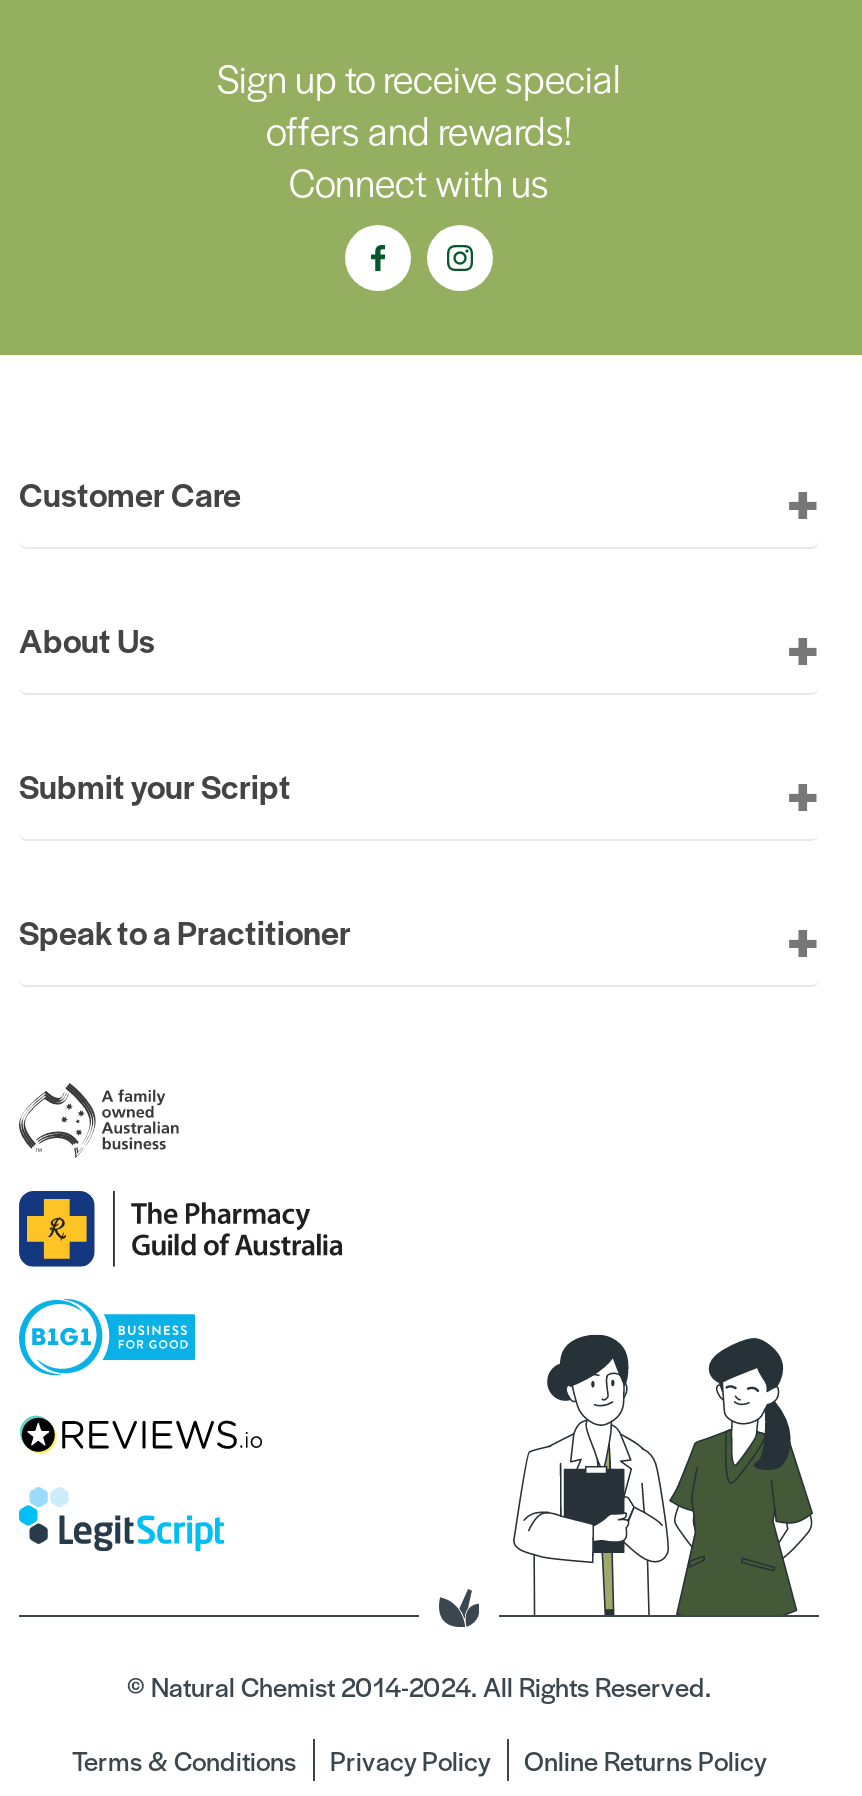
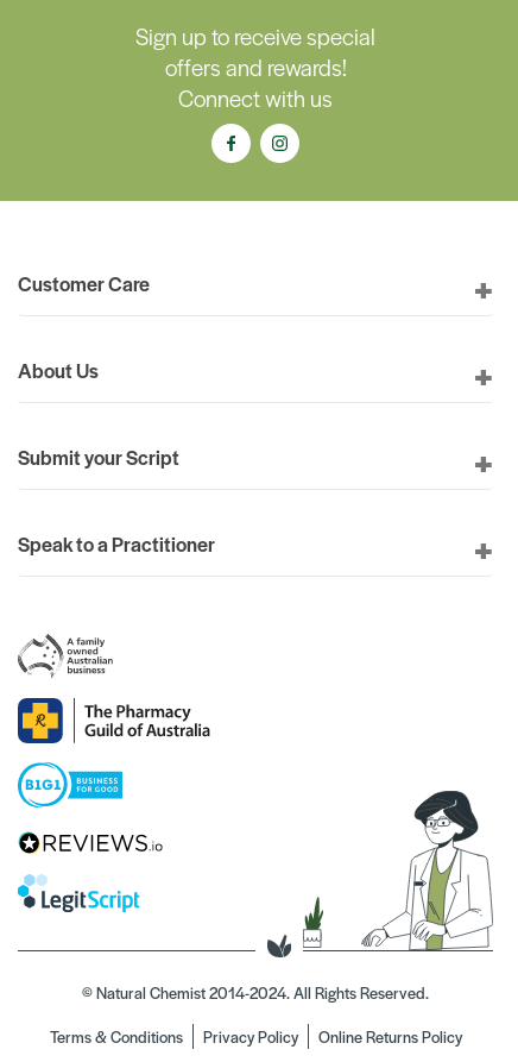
[499,1333,819,1617] [image] -> [302,784,494,951] [image]

